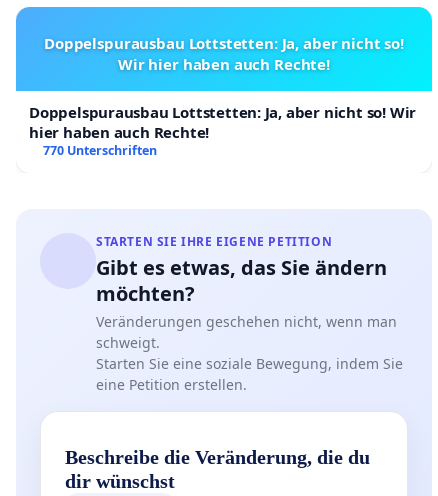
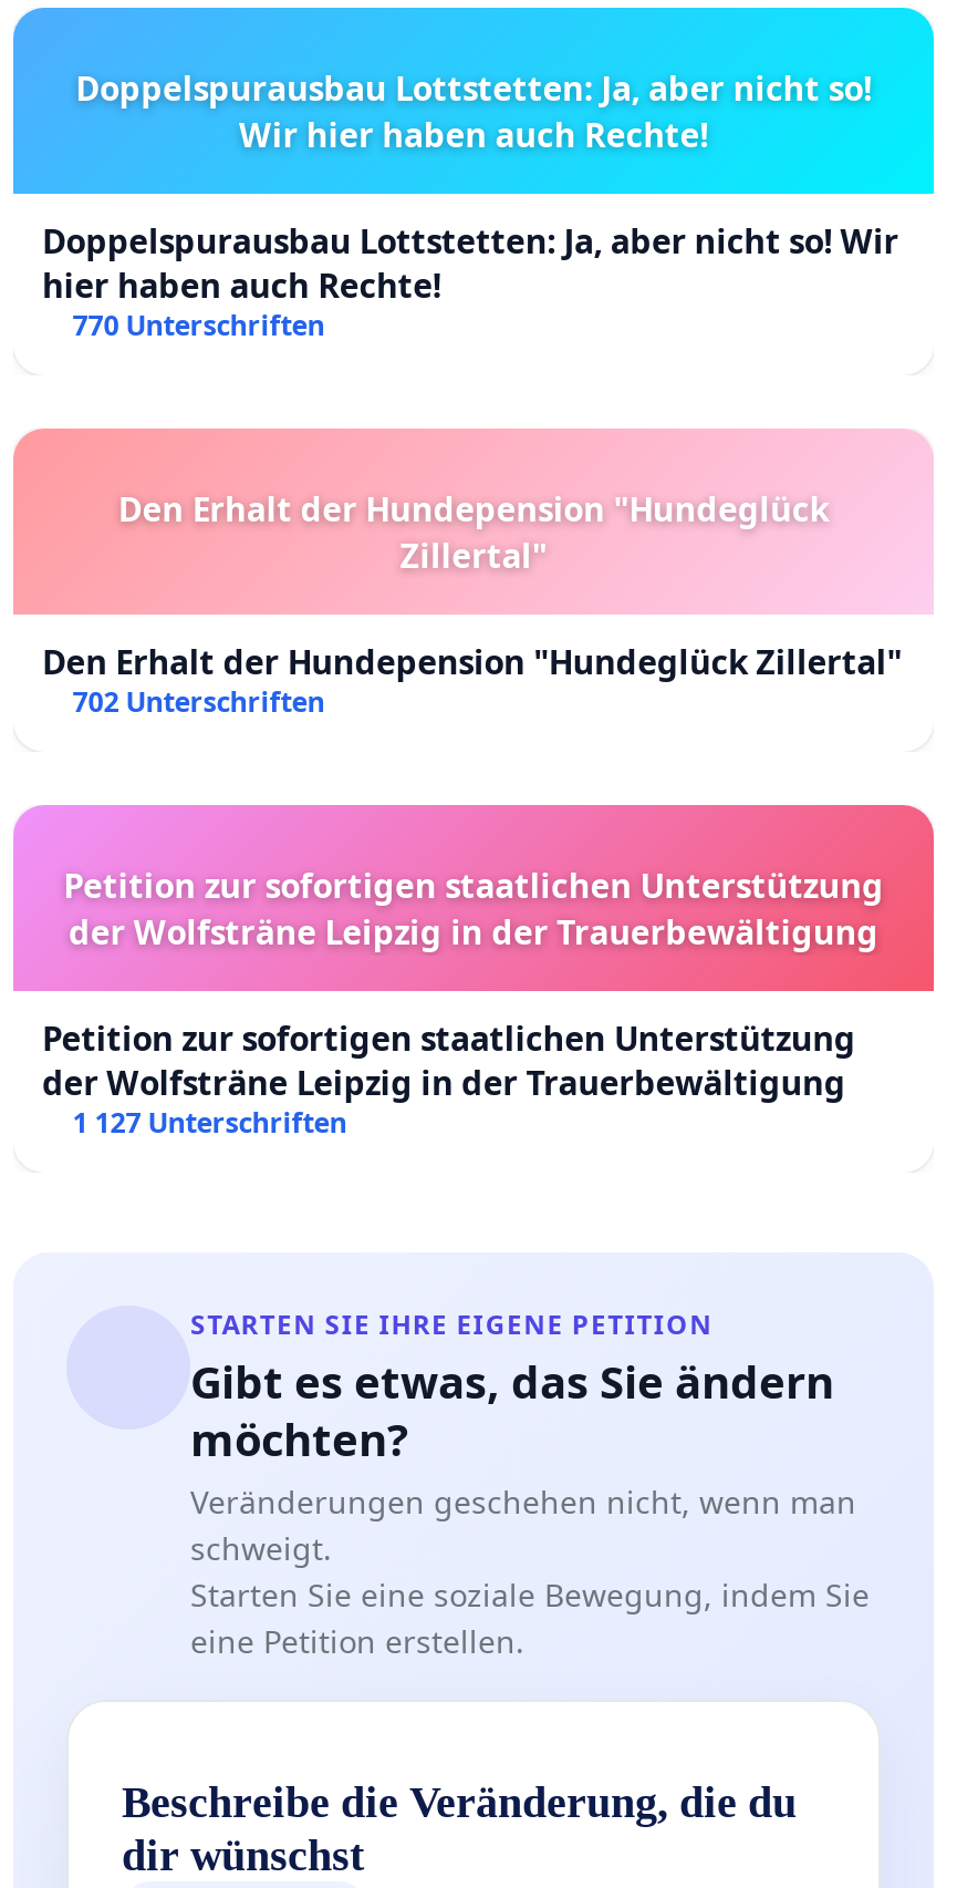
none -> [11,426,934,721] [image] | Den Erhalt der Hundepension "Hundeglück | Zillertal" | Den Erhalt der Hundepension "Hundeglück Zillertal" | 702 Unterschriften
none -> [13,803,936,1142] [image] | Petition zur sofortigen staatlichen Unterstützung | der Wolfsträne Leipzig in der Trauerbewältigung | Petition zur sofortigen staatlichen Unterstützung | der Wolfsträne Leipzig in der Trauerbewältigung | 1 127 Unterschriften

